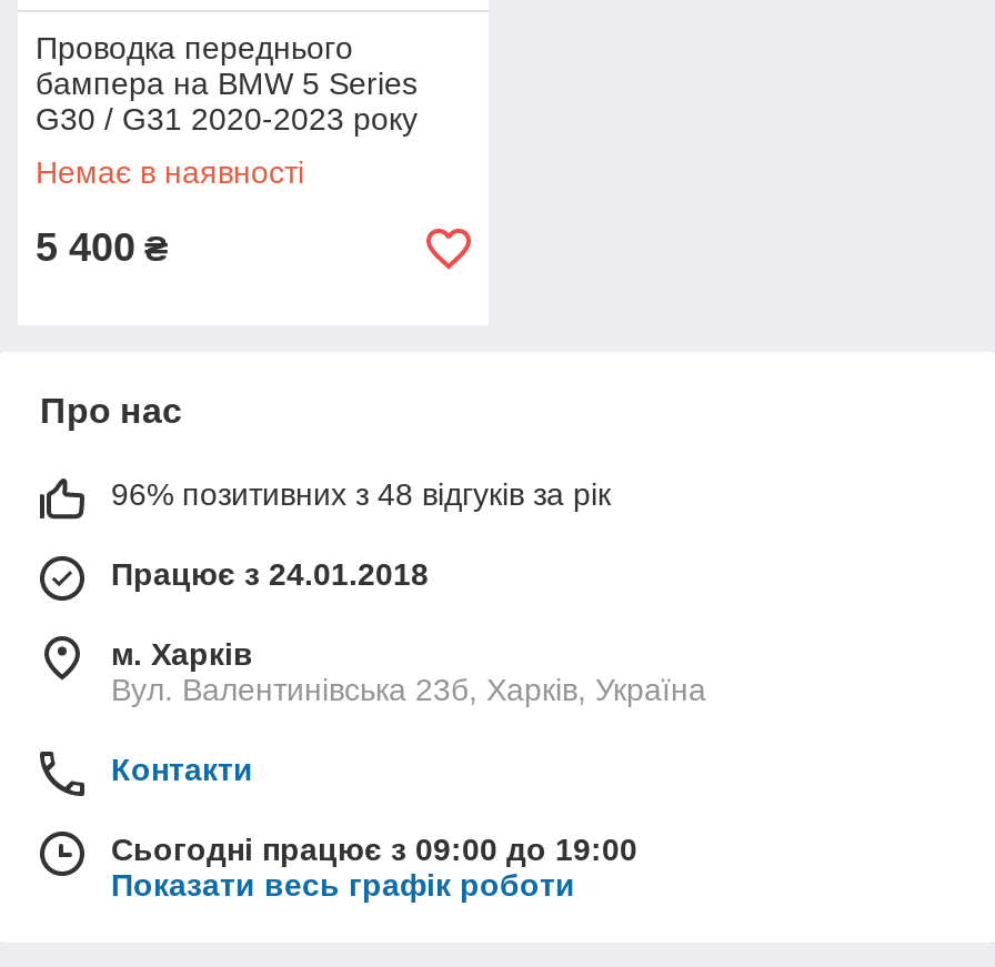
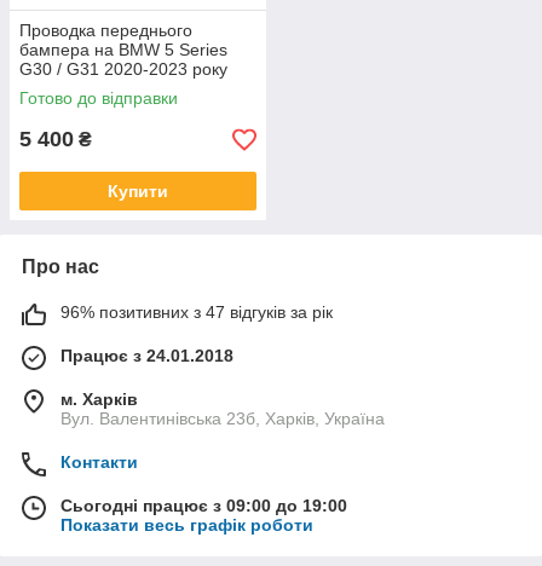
[36,155,304,190] Немає в наявності -> [19,88,178,108] Готово до відправки
none -> [108,182,168,201] Купити
[111,477,611,512] 96% позитивних з 48 відгуків за рік -> [60,302,333,322] 96% позитивних з 47 відгуків за рік

